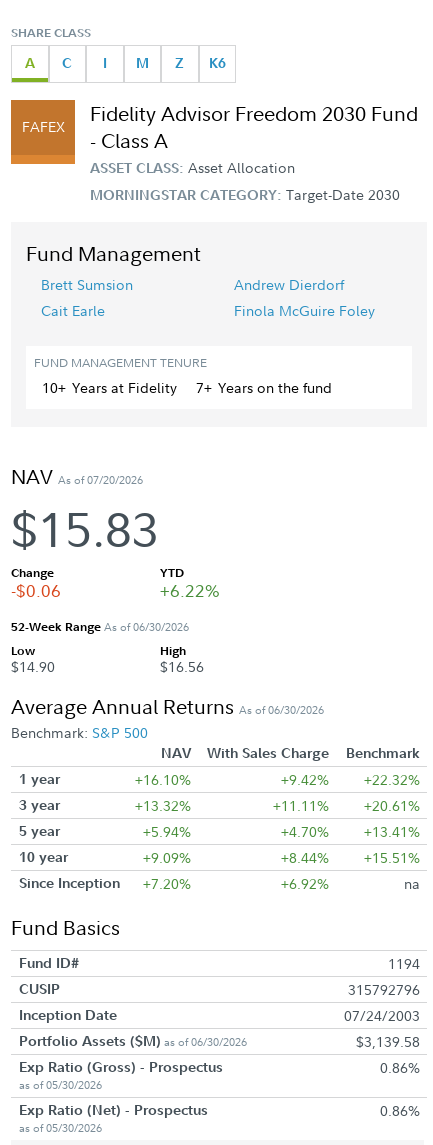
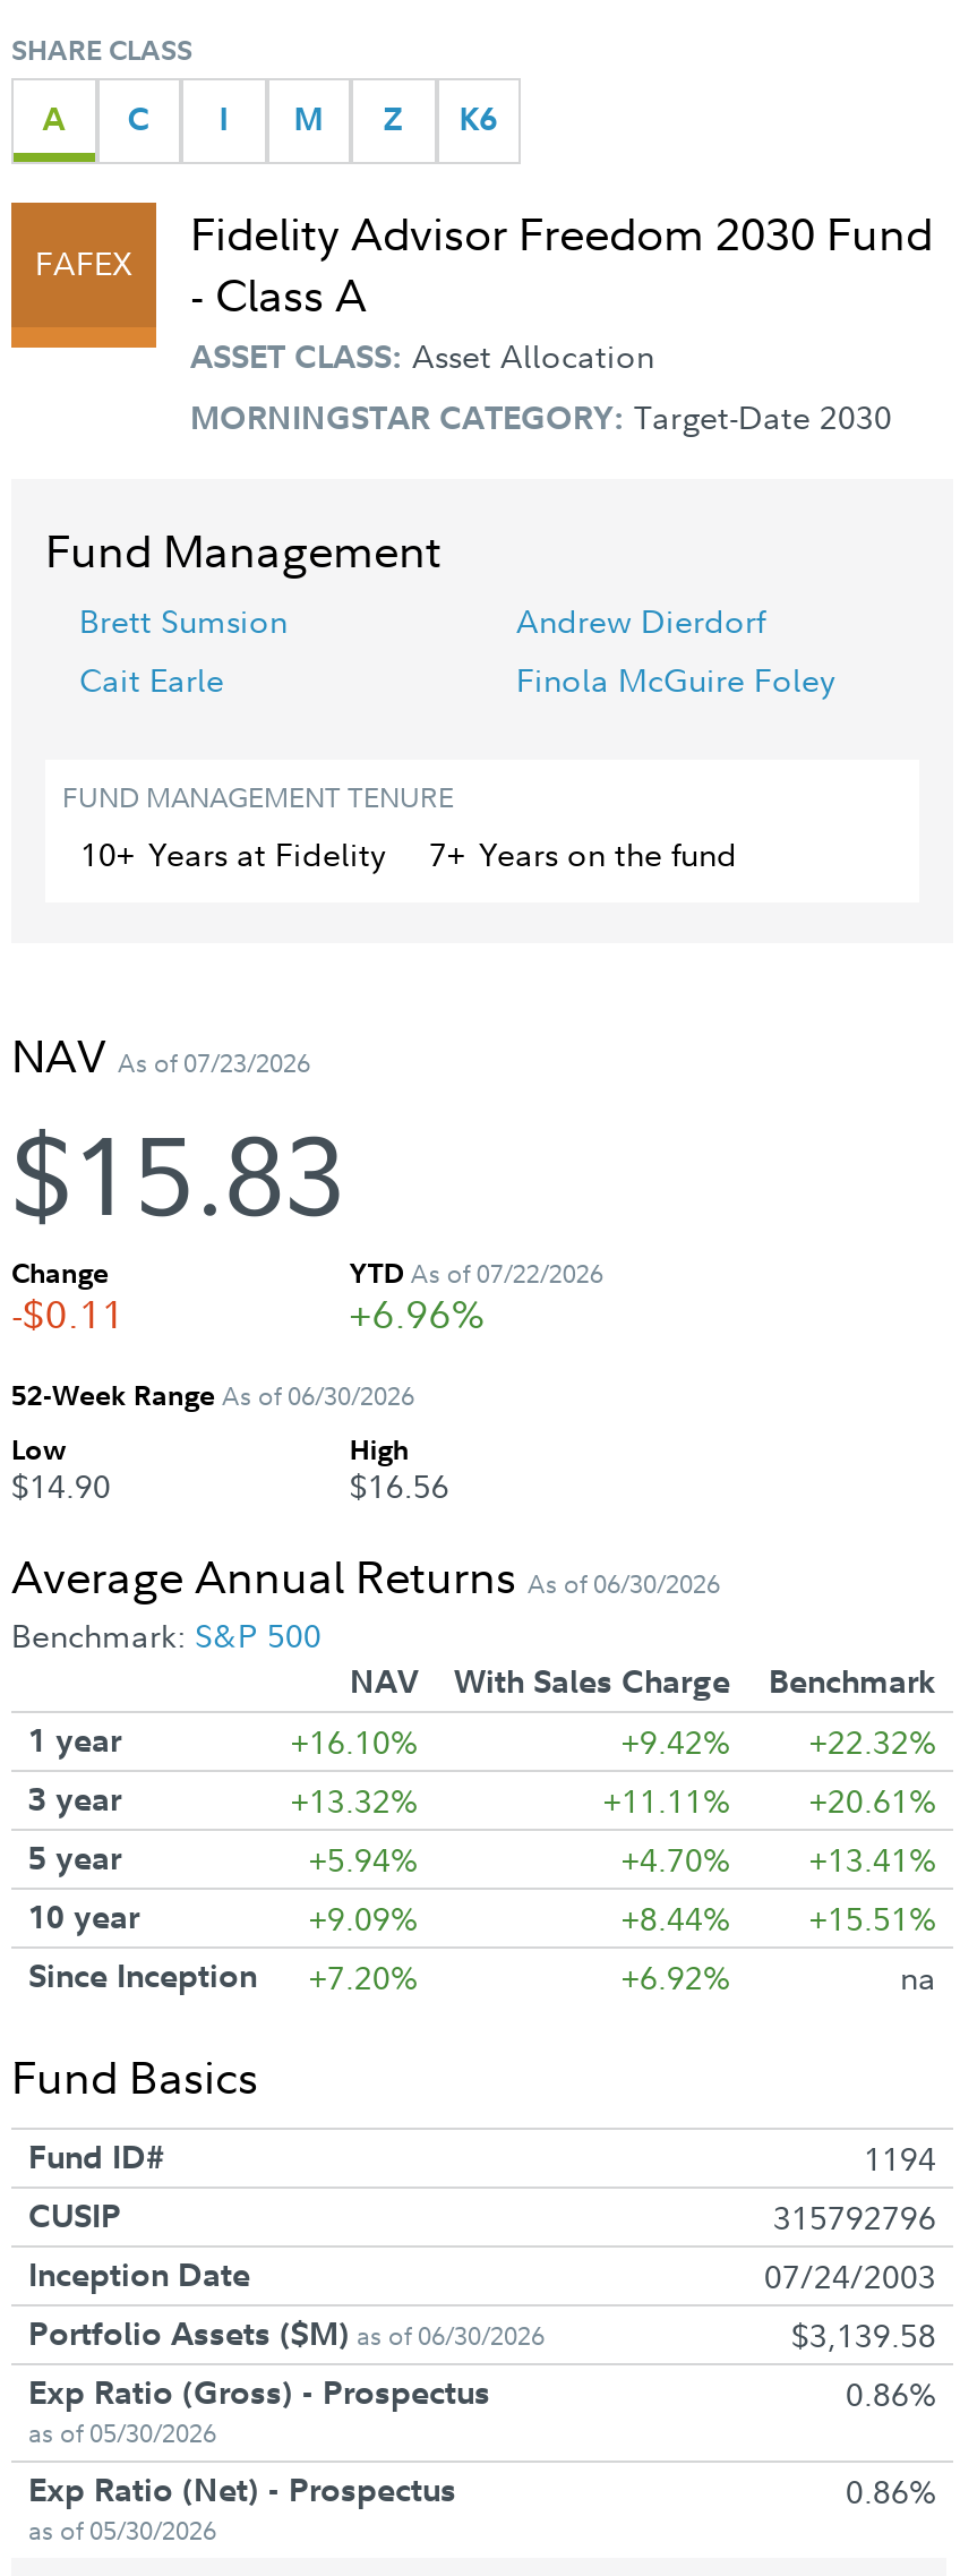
[11,463,143,490] NAV As of 07/20/2026 -> [11,1025,310,1086] NAV As of 07/23/2026
[160,563,220,601] YTD | +6.22% -> [349,1252,603,1338] YTD As of 07/22/2026 | +6.96%
[11,578,61,601] -$0.06 -> [11,1286,125,1338] -$0.11

